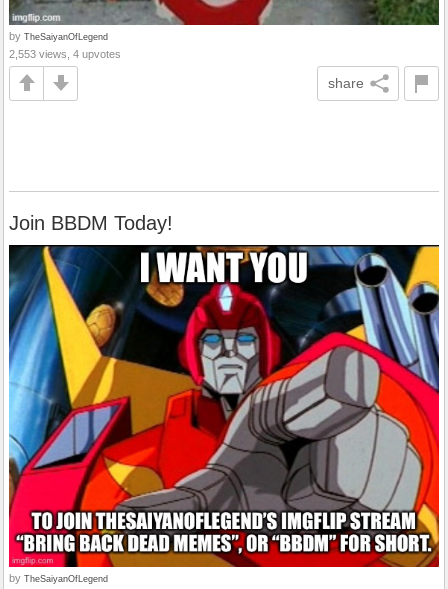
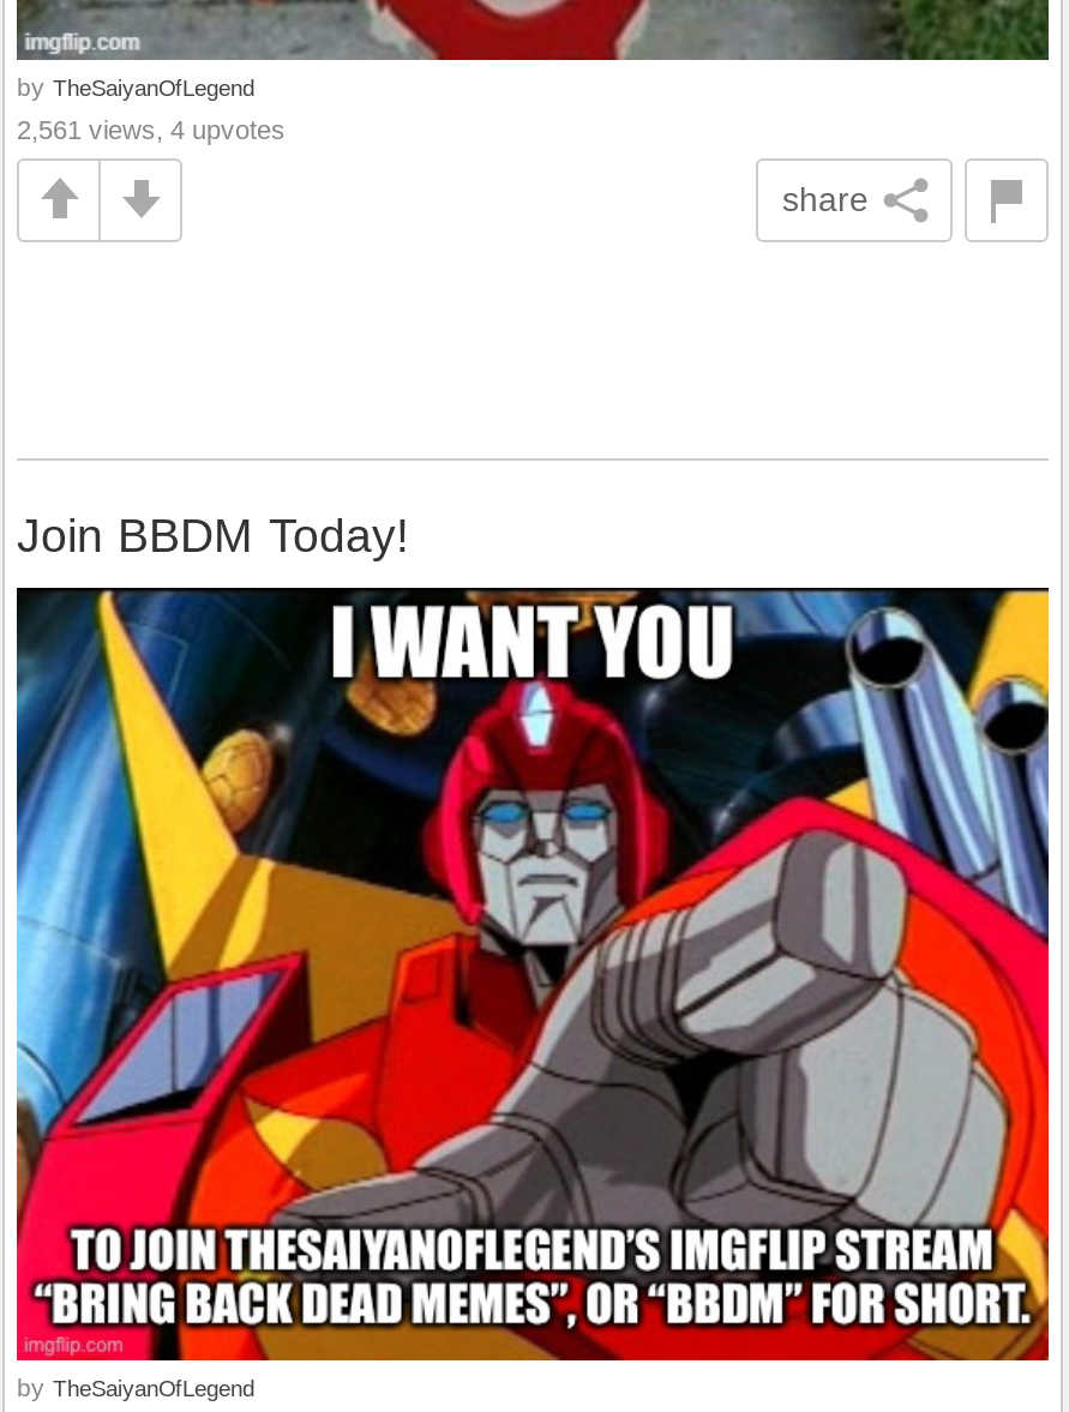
[9,47,121,59] 2,553 views, 4 upvotes -> [17,114,286,143] 2,561 views, 4 upvotes

